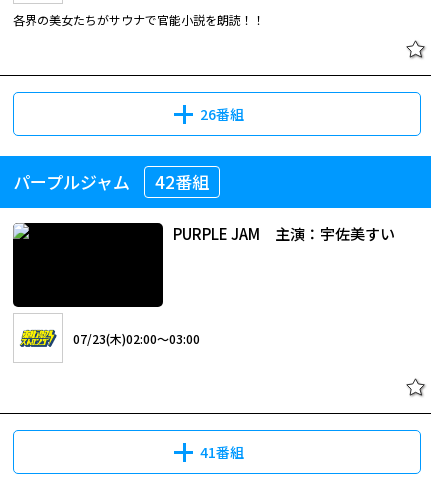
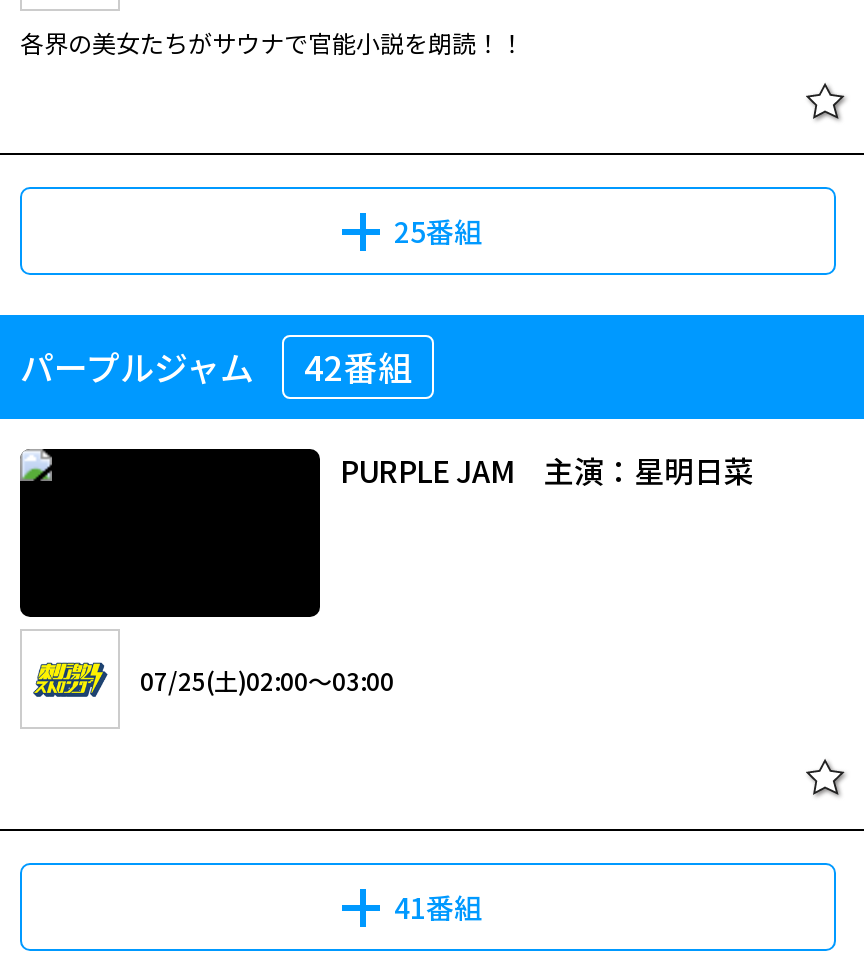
[200,104,244,124] 26番組 -> [394,211,482,251] 25番組
[173,223,395,244] PURPLE JAM 主演：宇佐美すい -> [340,449,754,491] PURPLE JAM 主演：星明日菜
[73,329,200,346] 07/23(木)02:00～03:00 -> [140,662,394,696] 07/25(土)02:00～03:00

